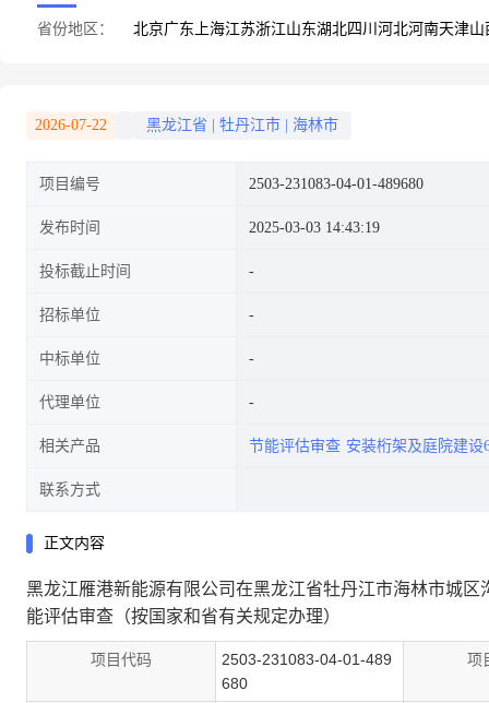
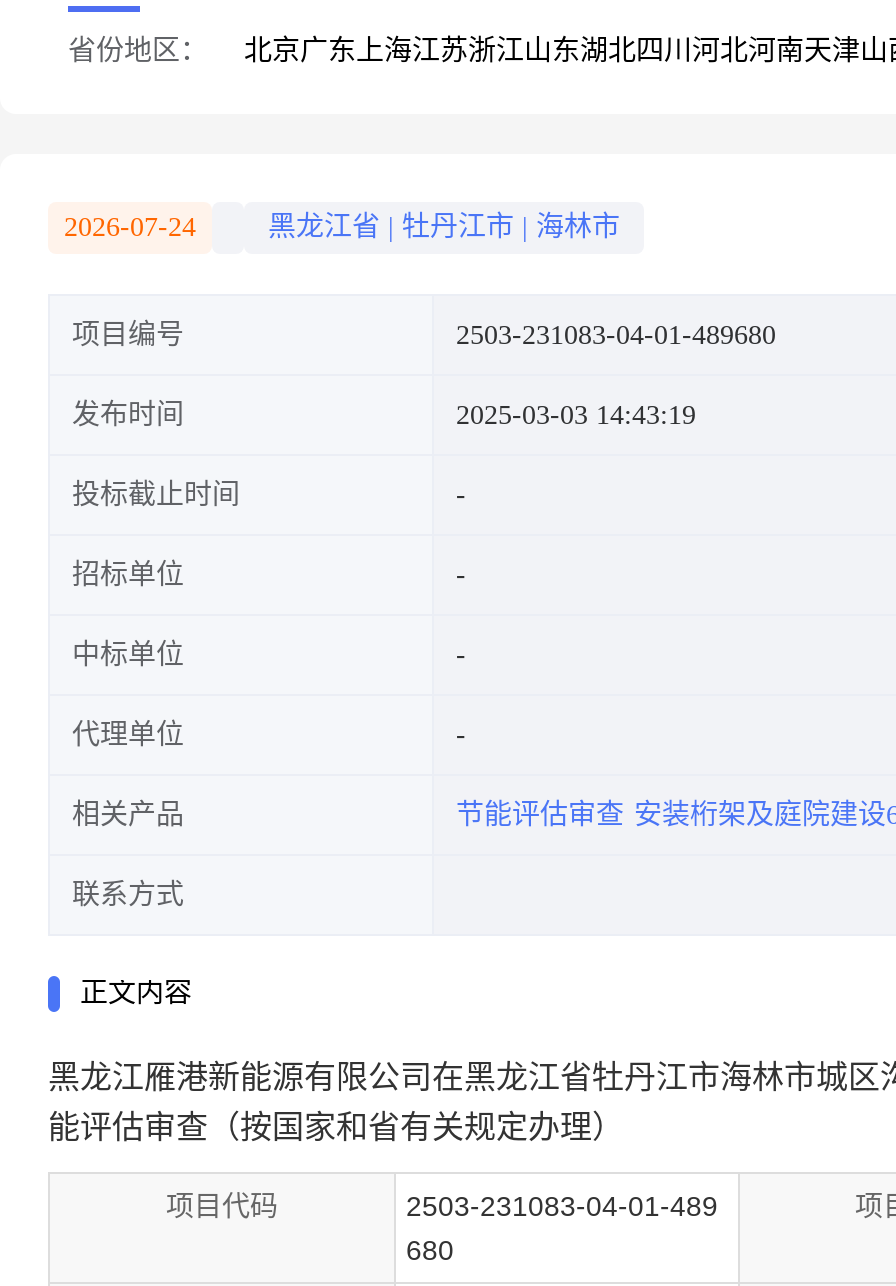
[35,117,107,133] 2026-07-22 -> [64,212,196,242] 2026-07-24

